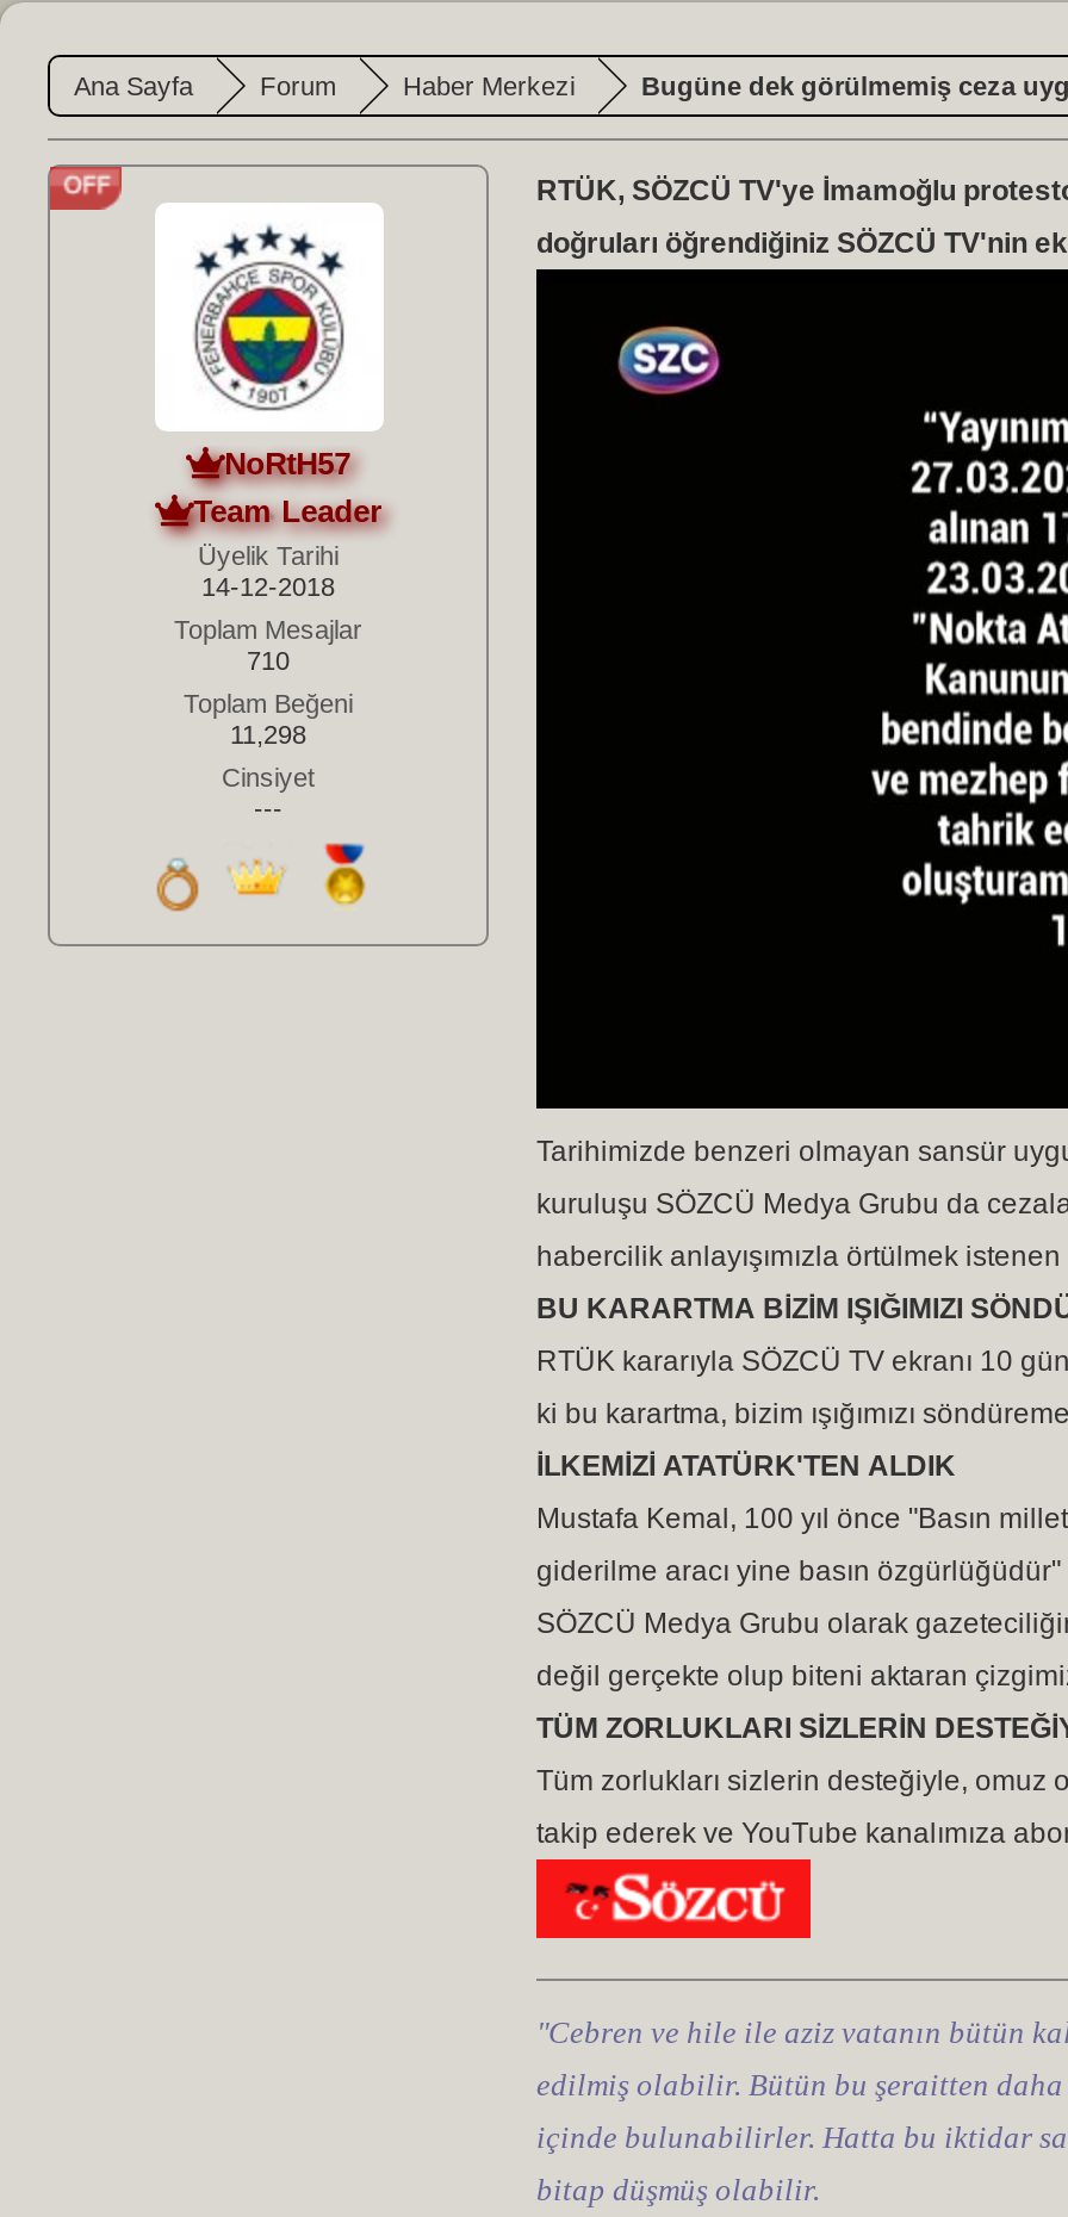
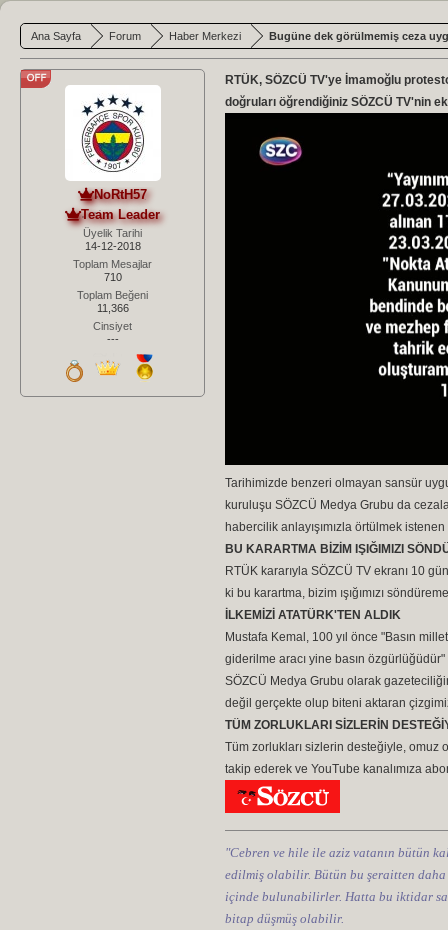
[230,720,306,749] 11,298 -> [96,302,128,314] 11,366

